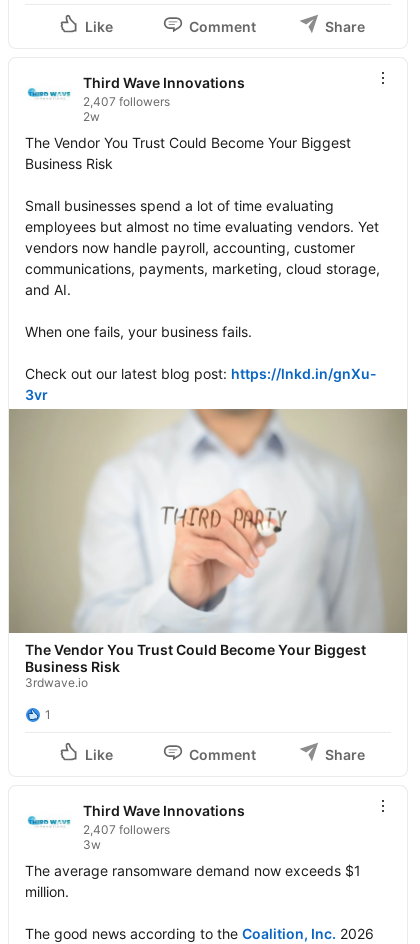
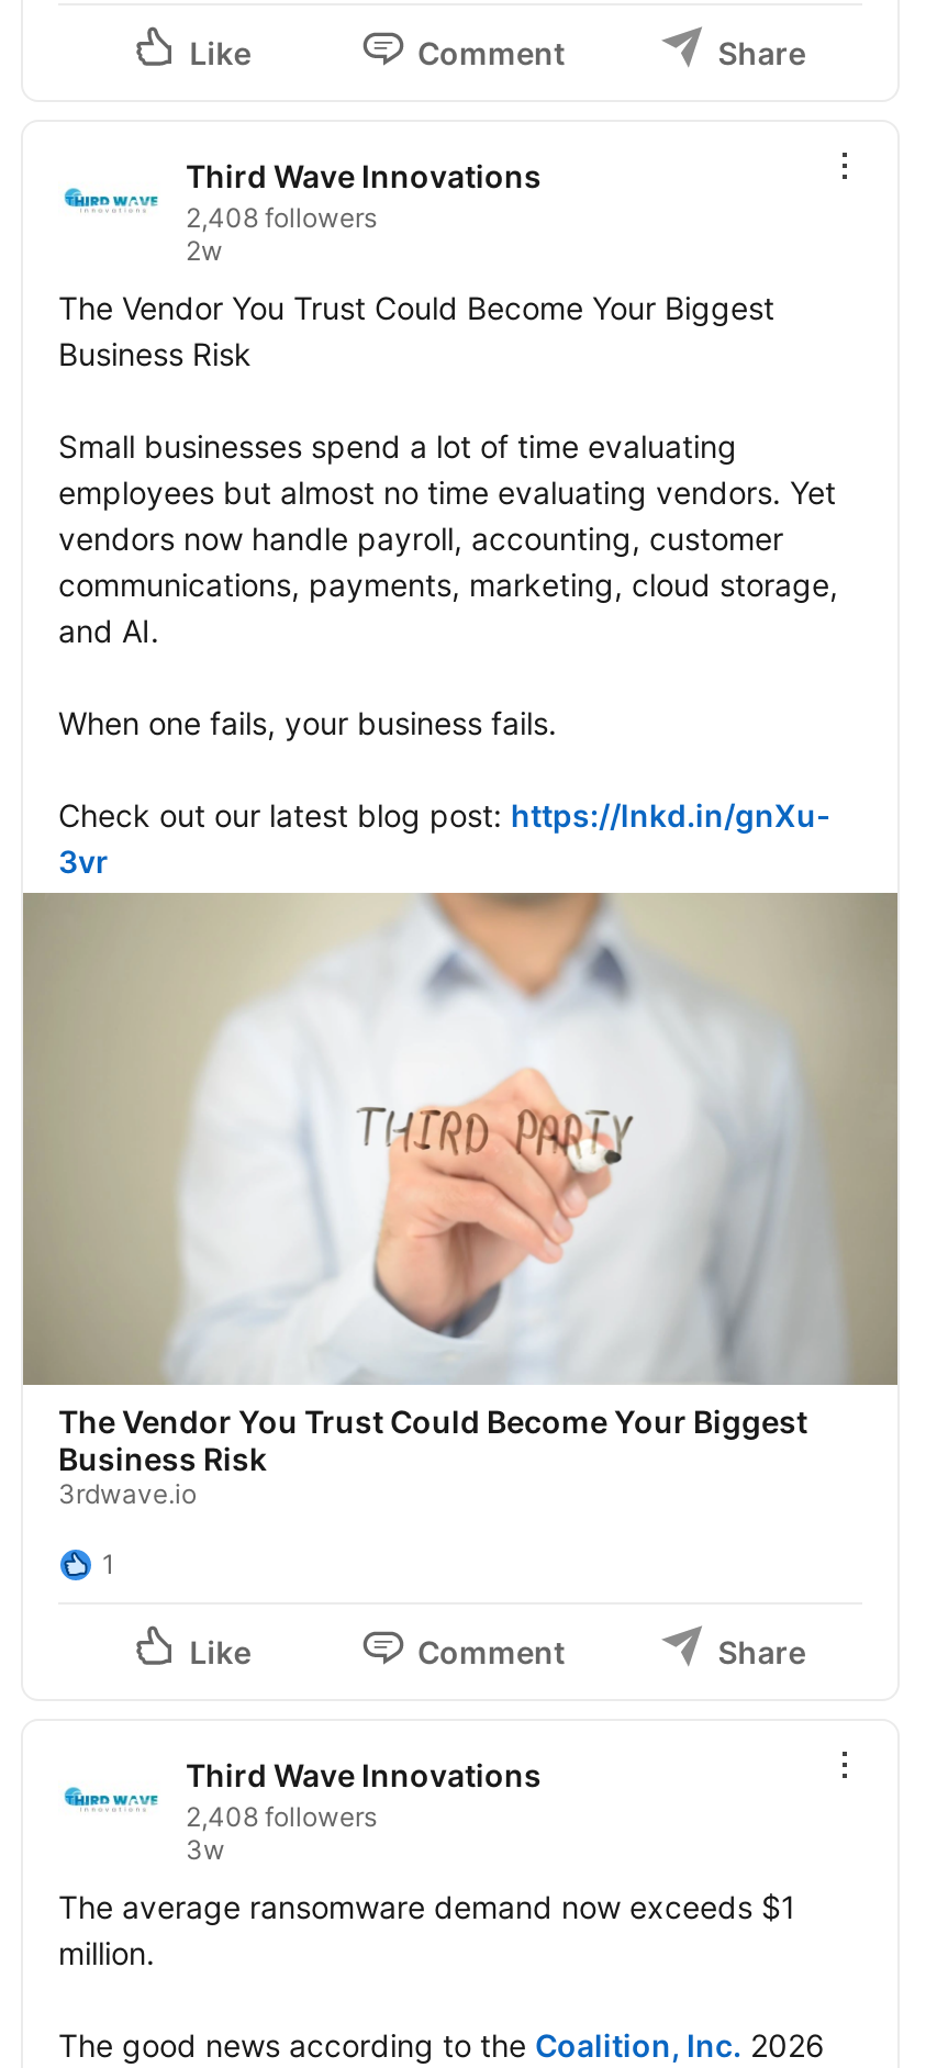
[83,94,170,109] 2,407 followers -> [186,201,377,233] 2,408 followers
[83,822,170,837] 2,407 followers -> [186,1799,377,1832] 2,408 followers

